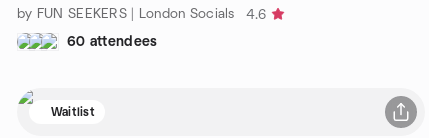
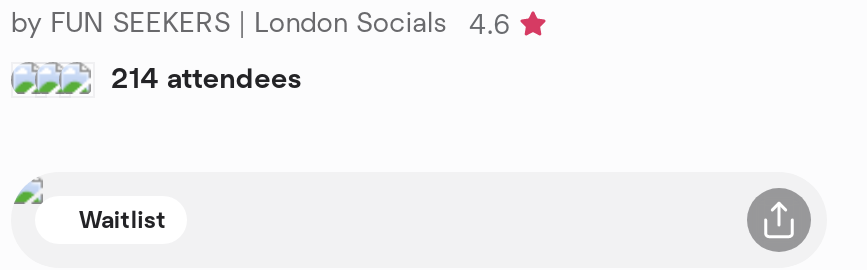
[67,34,157,48] 60 attendees -> [111,65,302,93] 214 attendees

